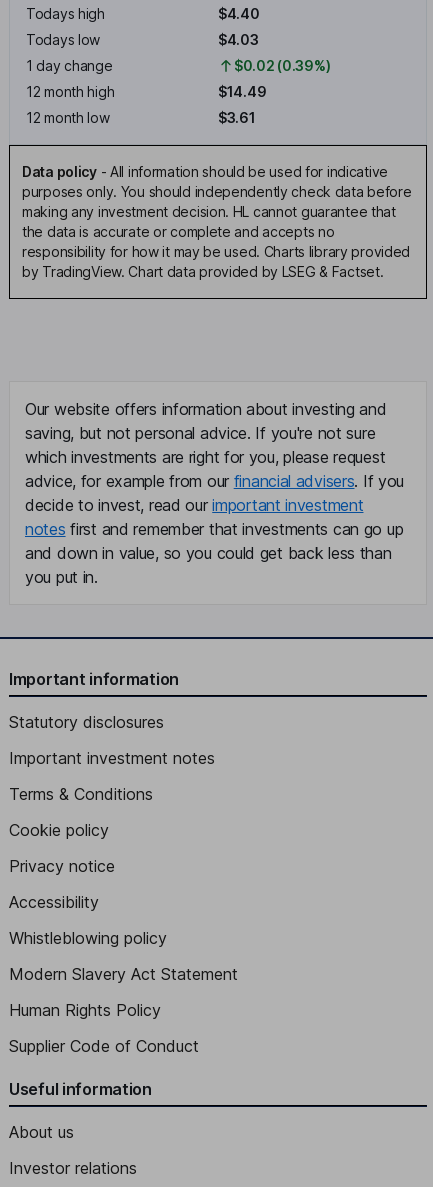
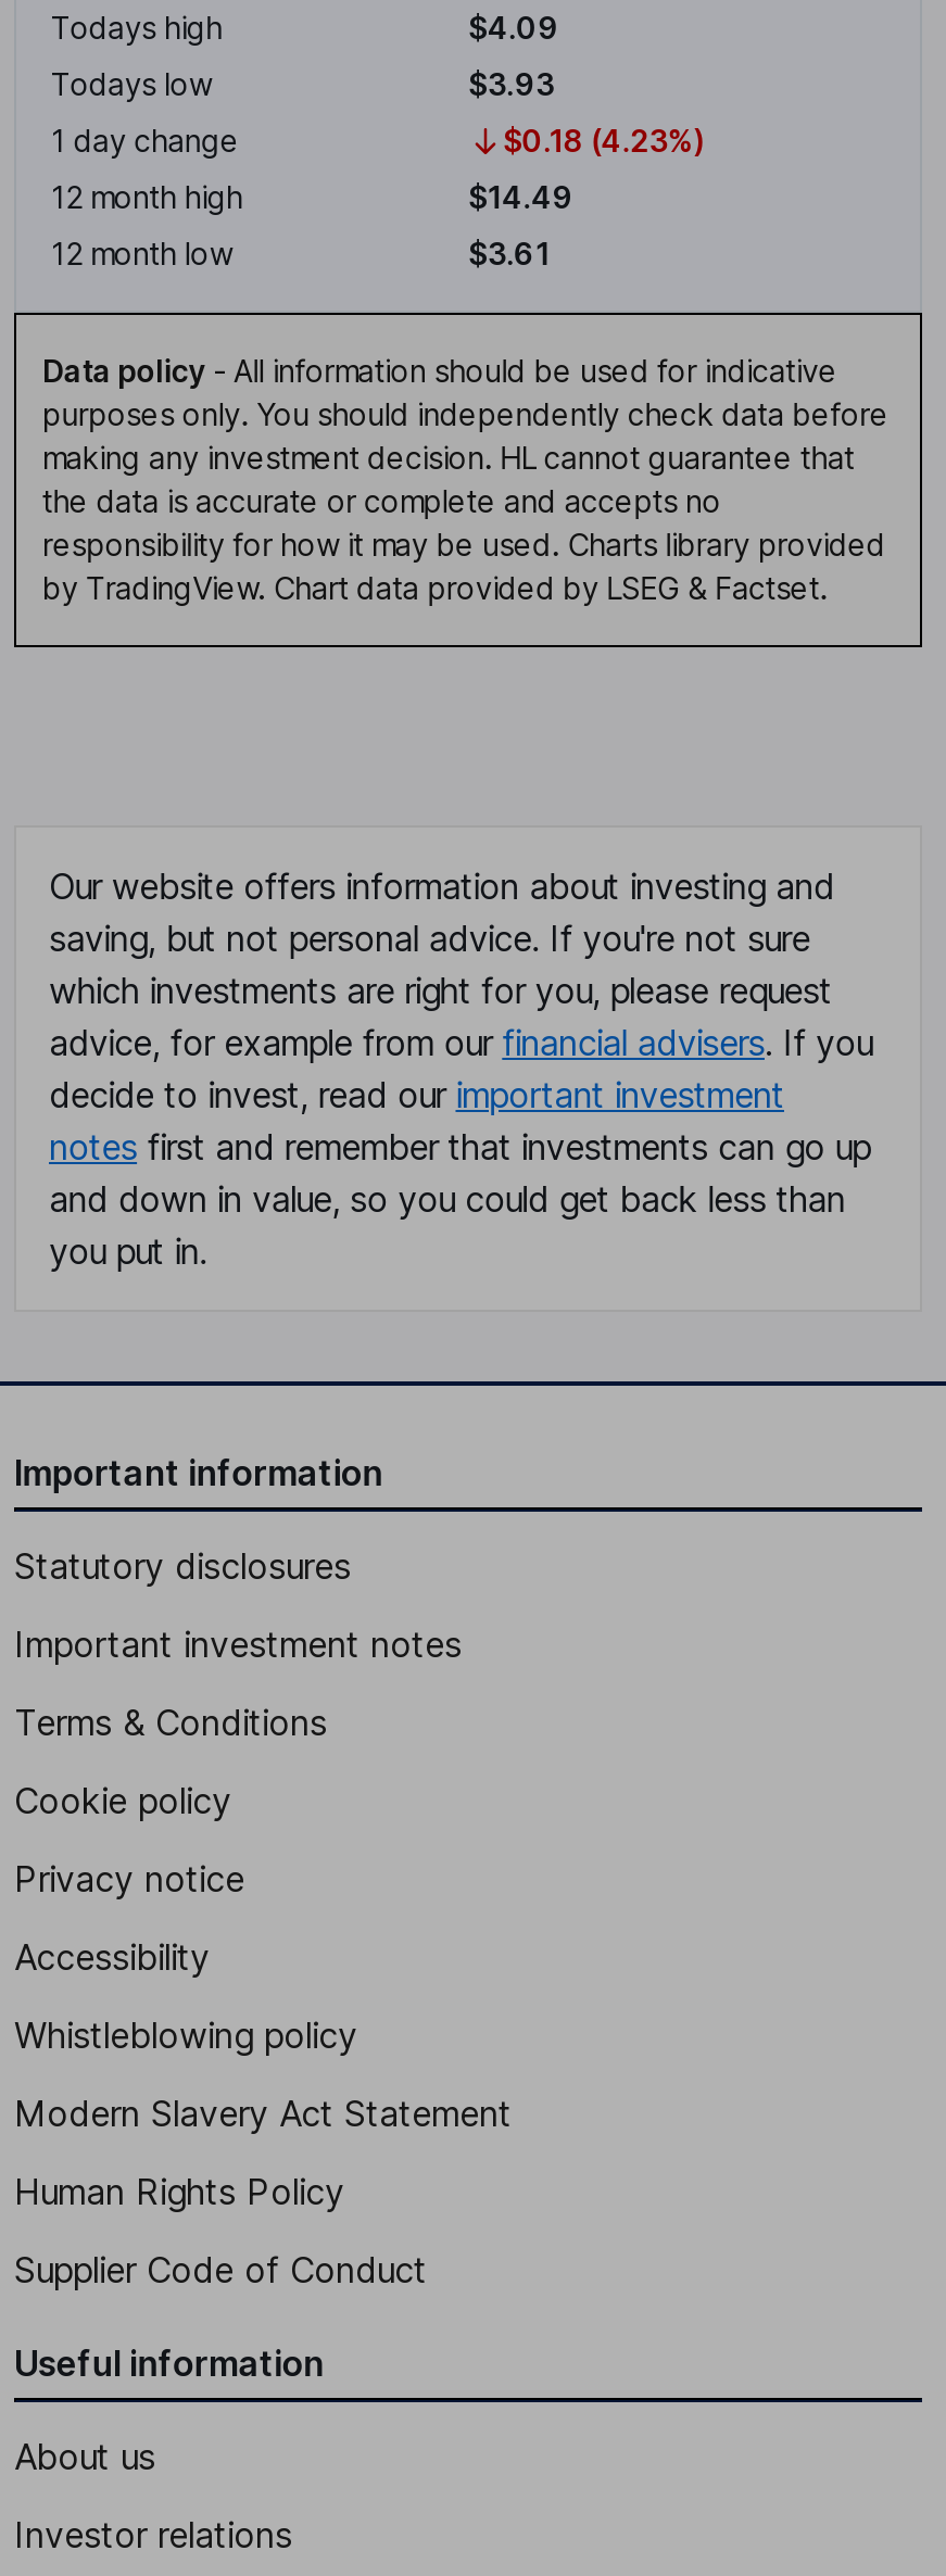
[218,5,260,22] $4.40 -> [468,10,558,46] $4.09
[218,31,259,48] $4.03 -> [468,66,554,103] $3.93
[234,57,330,74] $0.02 (0.39%) -> [503,123,703,159] $0.18 (4.23%)

